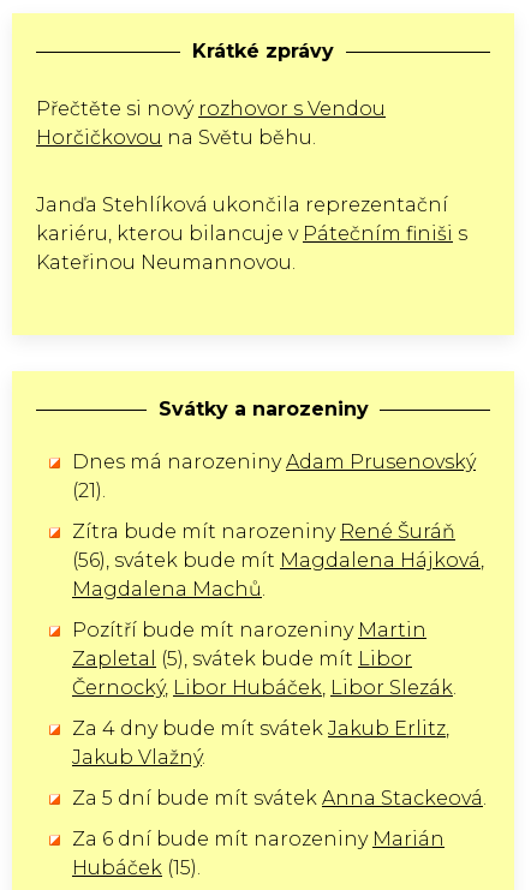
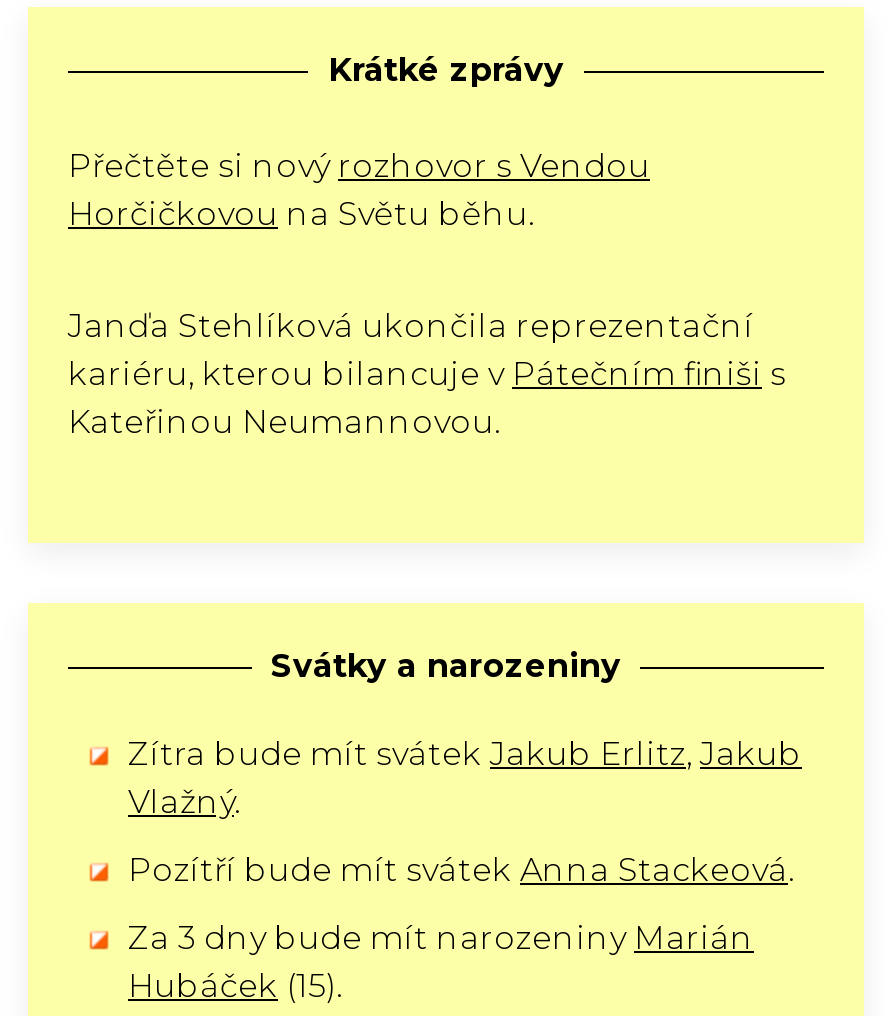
[72,451,487,850] Dnes má narozeniny Adam Prusenovský | (21). | Zítra bude mít narozeniny René Šuráň | (56), svátek bude mít Magdalena Hájková, | Magdalena Machů. | Pozítří bude mít narozeniny Martin | Zapletal (5), svátek bude mít Libor | Černocký, Libor Hubáček, Libor Slezák. | Za 4 dny bude mít svátek Jakub Erlitz, | Jakub Vlažný. | Za 5 dní bude mít svátek Anna Stackeová. | Za 6 dní bude mít narozeniny Marián -> [128,735,802,957] Zítra bude mít svátek Jakub Erlitz, Jakub | Vlažný. | Pozítří bude mít svátek Anna Stackeová. | Za 3 dny bude mít narozeniny Marián

